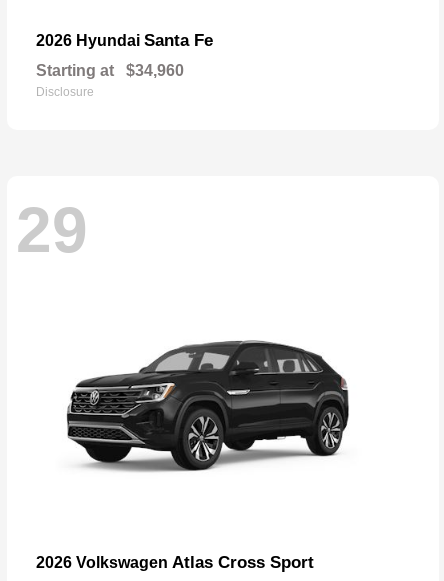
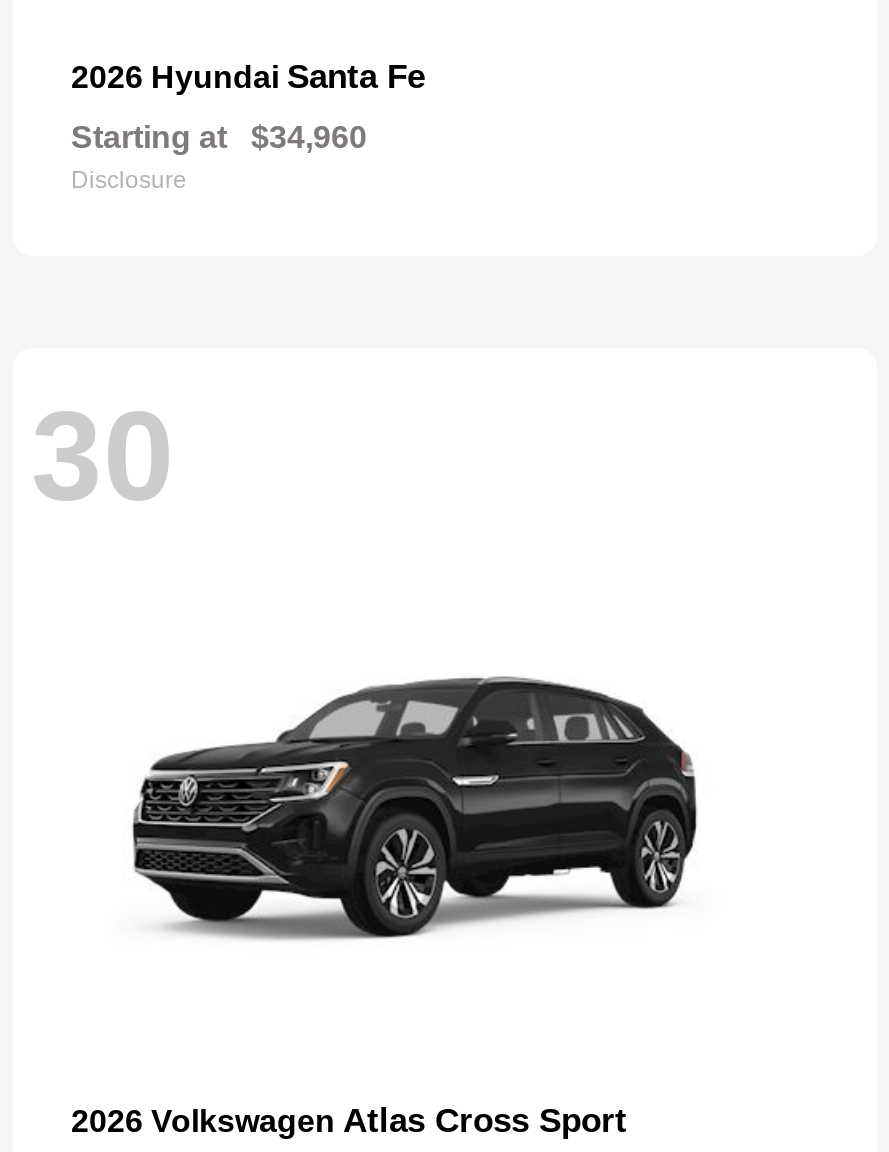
[16,194,88,266] 29 -> [31,384,175,528] 30

